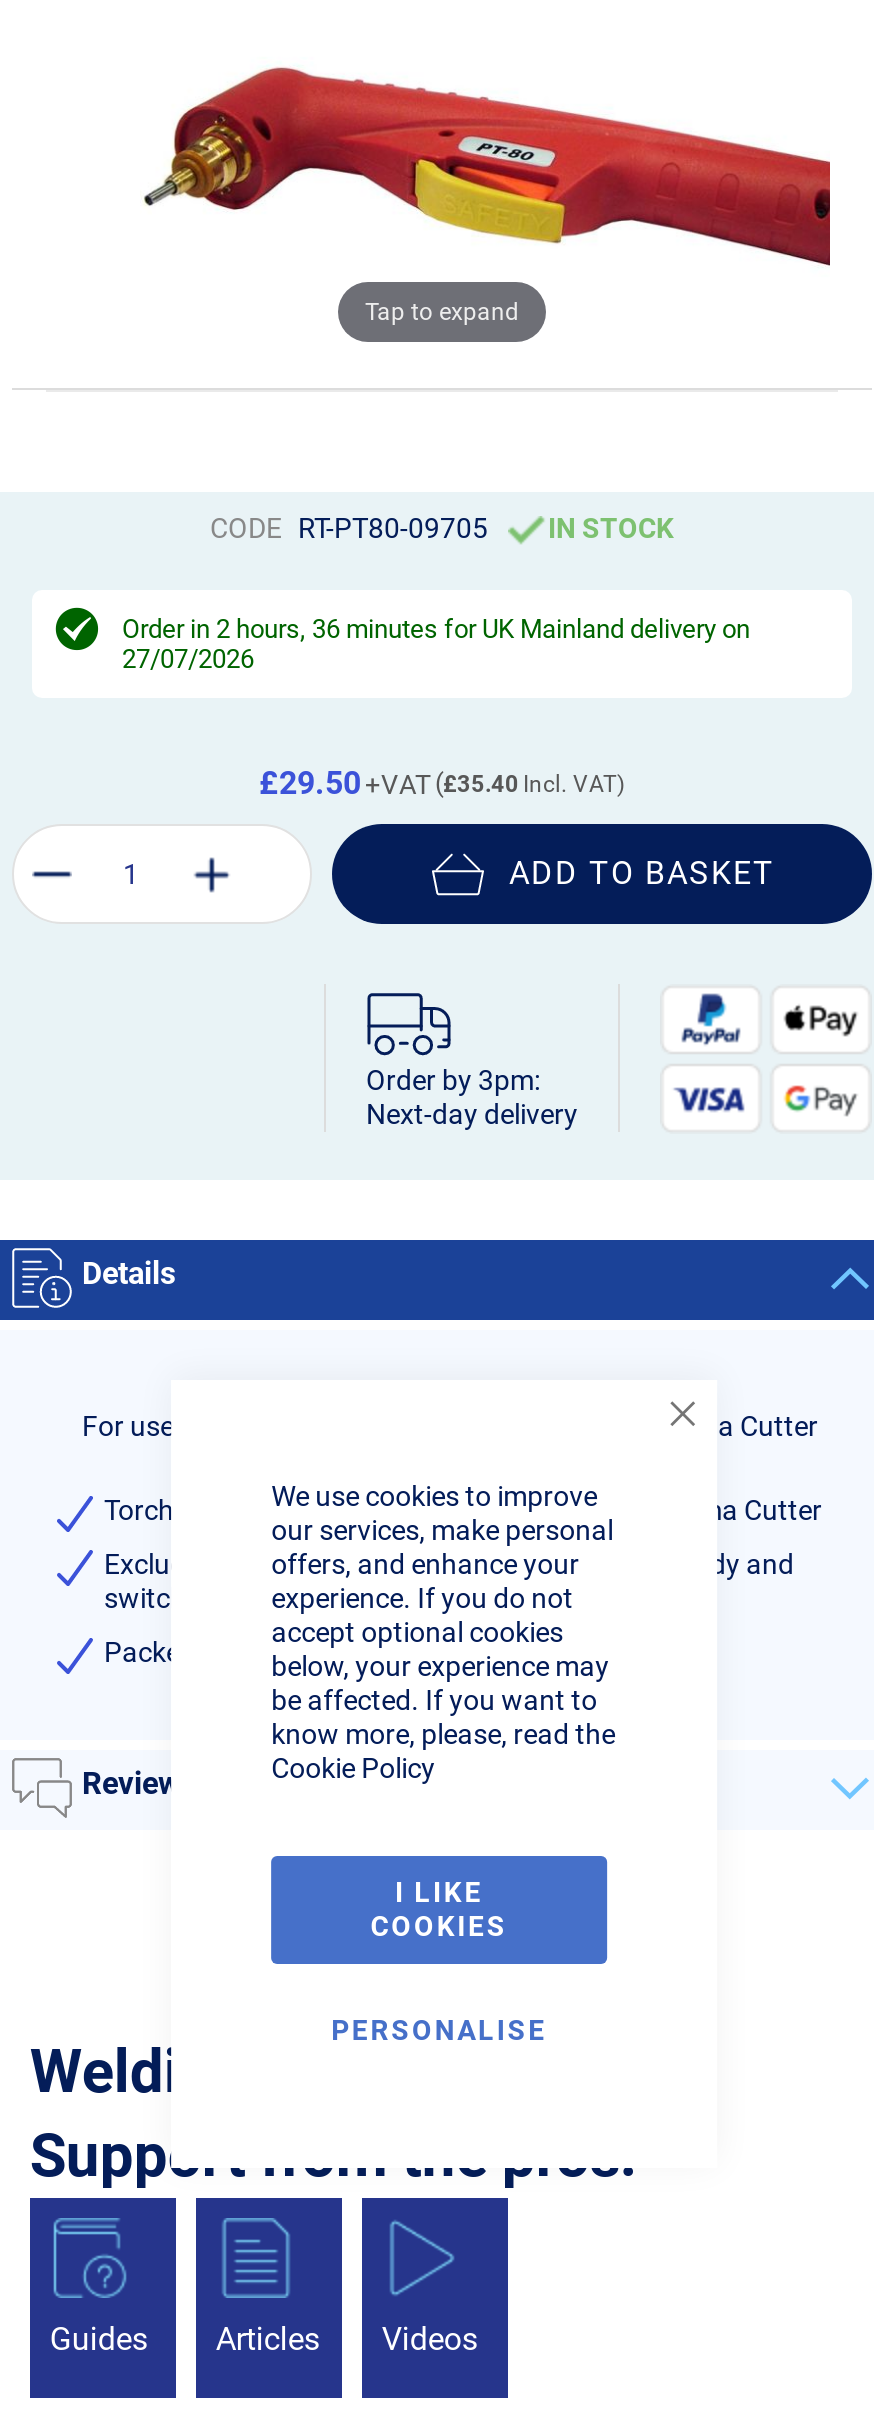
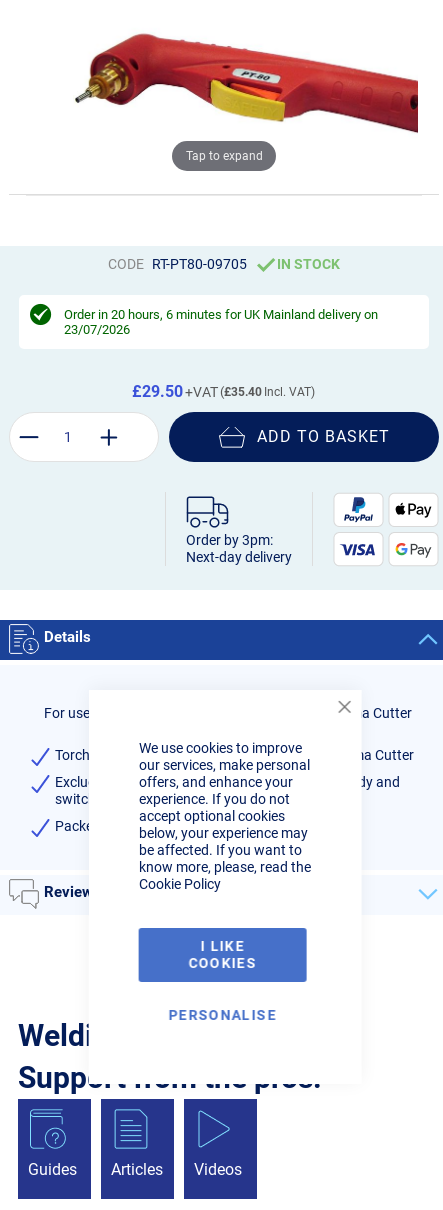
[122,615,750,645] Order in 2 hours, 36 minutes for UK Mainland delivery on -> [64,307,378,322] Order in 20 hours, 6 minutes for UK Mainland delivery on
[122,645,254,675] 27/07/2026 -> [64,322,130,337] 23/07/2026

